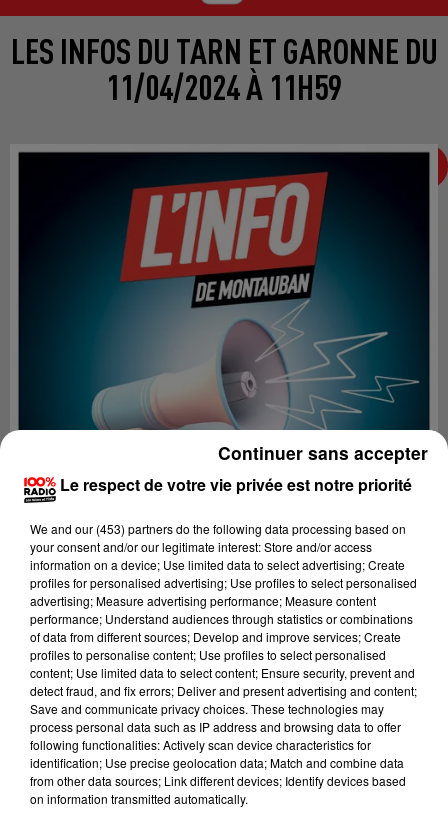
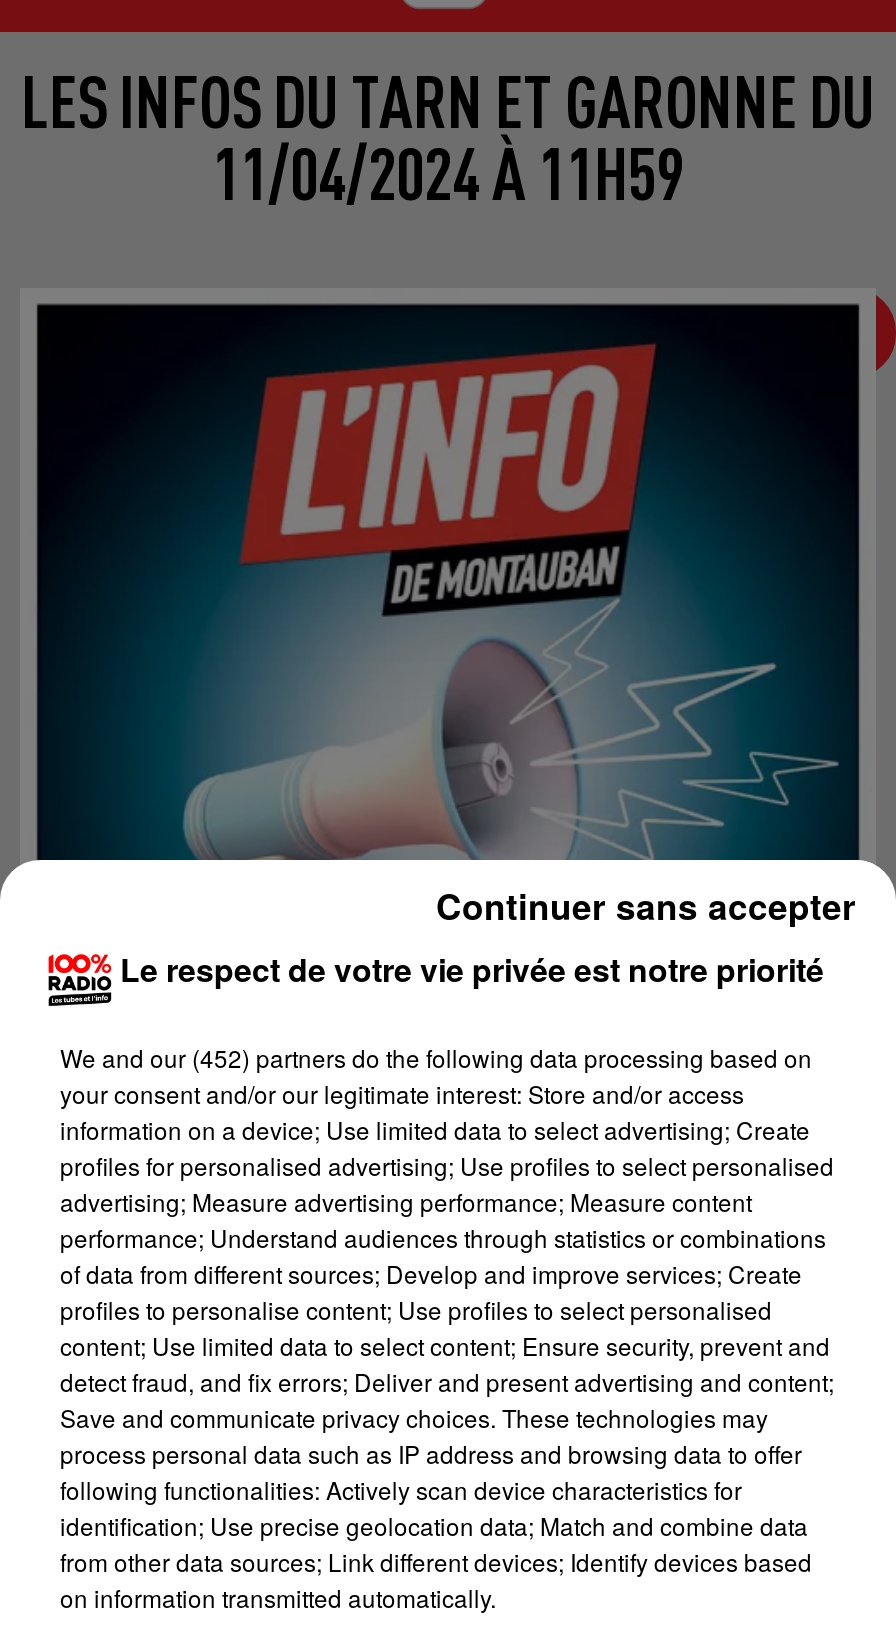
[30,520,406,537] We and our (453) partners do the following data processing based on -> [60,1040,812,1074] We and our (452) partners do the following data processing based on

